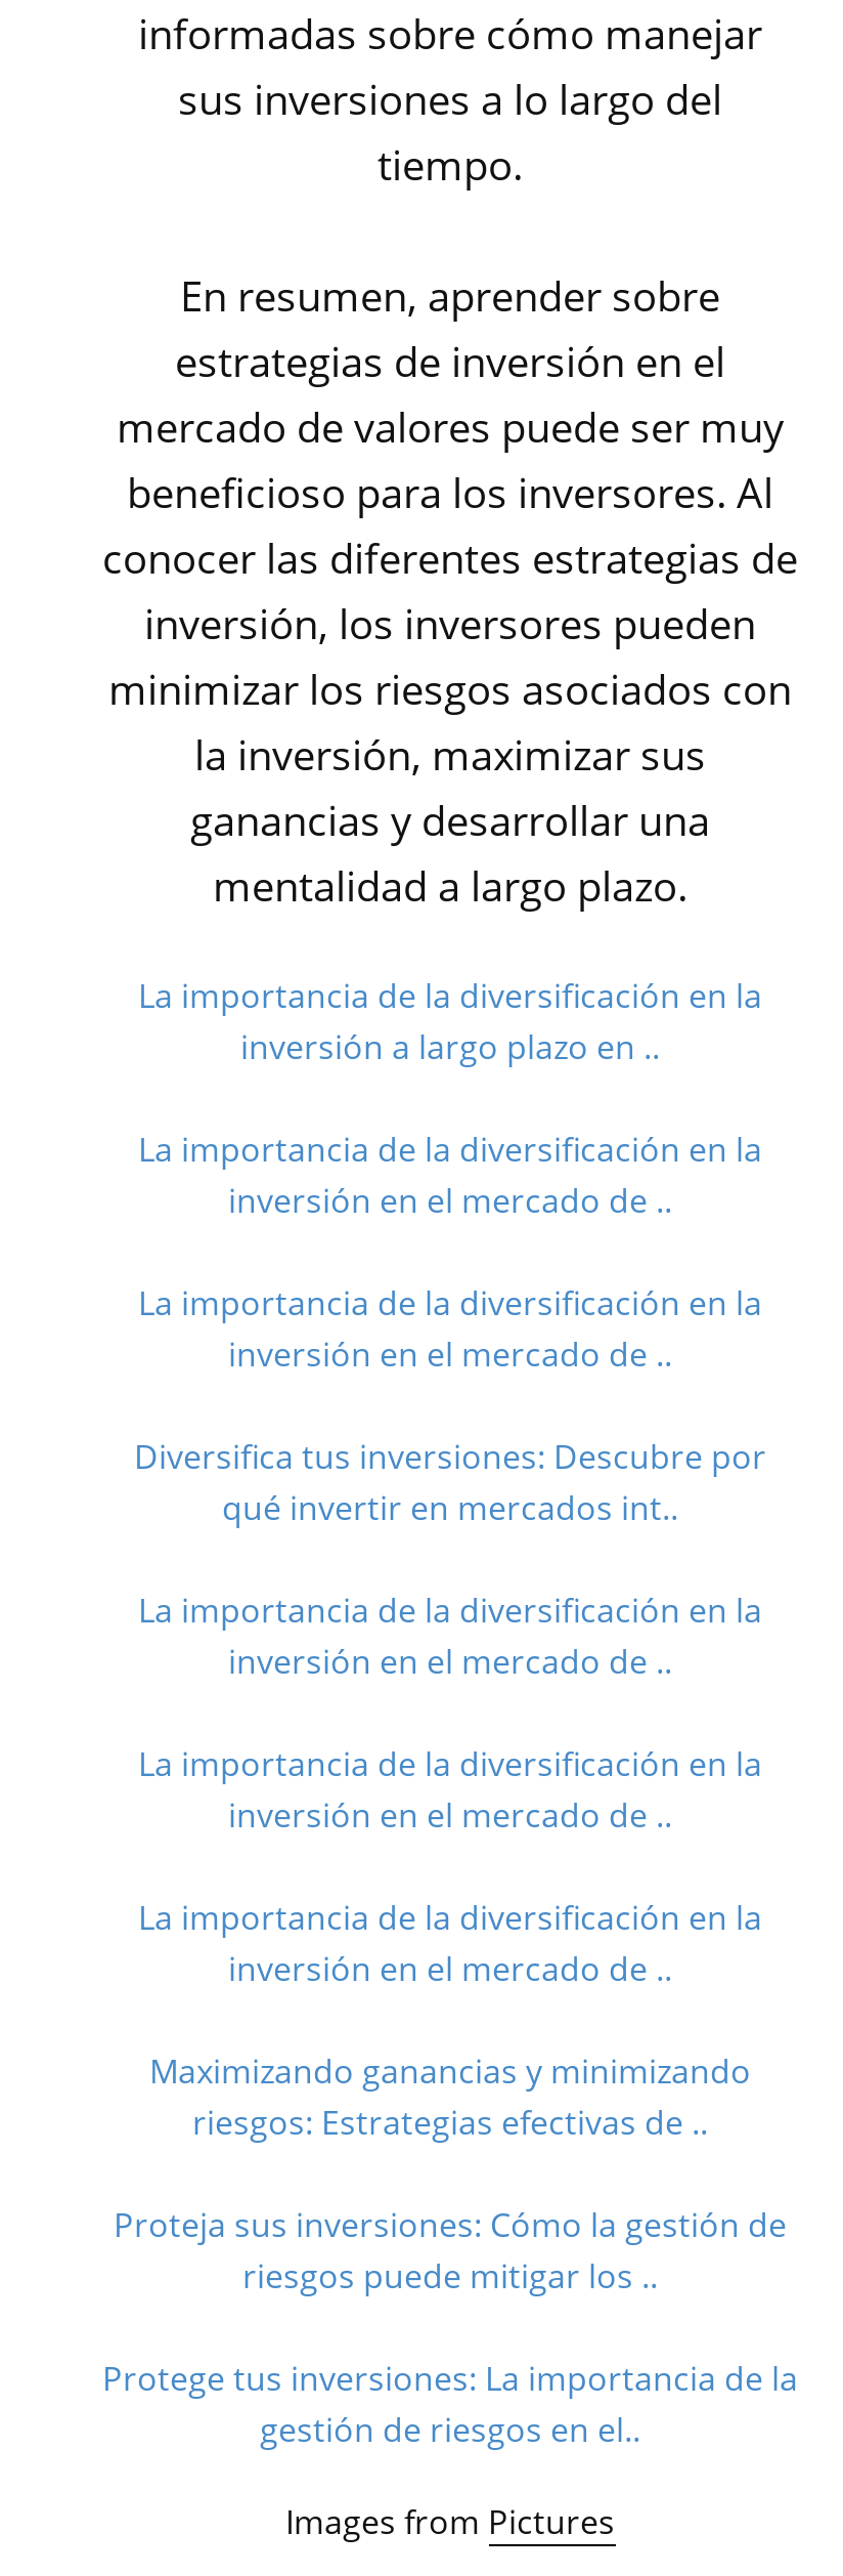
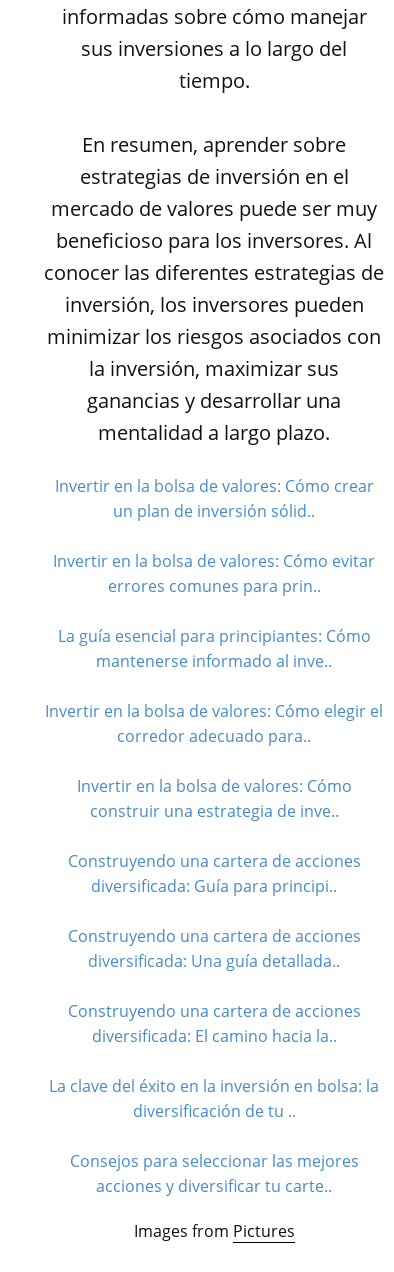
[138,973,762,1069] La importancia de la diversificación en la | inversión a largo plazo en .. -> [54,475,373,522] Invertir en la bolsa de valores: Cómo crear | un plan de inversión sólid..
[138,1127,762,1223] La importancia de la diversificación en la | inversión en el mercado de .. -> [53,550,375,597] Invertir en la bolsa de valores: Cómo evitar | errores comunes para prin..
[138,1280,762,1377] La importancia de la diversificación en la | inversión en el mercado de .. -> [57,625,370,672] La guía esencial para principiantes: Cómo | mantenerse informado al inve..
[134,1434,766,1530] Diversifica tus inversiones: Descubre por | qué invertir en mercados int.. -> [45,700,383,747] Invertir en la bolsa de valores: Cómo elegir el | corredor adecuado para..
[138,1588,762,1684] La importancia de la diversificación en la | inversión en el mercado de .. -> [76,775,351,822] Invertir en la bolsa de valores: Cómo | construir una estrategia de inve..
[138,1741,762,1838] La importancia de la diversificación en la | inversión en el mercado de .. -> [67,850,360,897] Construyendo una cartera de acciones | diversificada: Guía para principi..
[138,1895,762,1991] La importancia de la diversificación en la | inversión en el mercado de .. -> [67,925,360,972] Construyendo una cartera de acciones | diversificada: Una guía detallada..
[149,2049,751,2145] Maximizando ganancias y minimizando | riesgos: Estrategias efectivas de .. -> [67,1000,360,1047] Construyendo una cartera de acciones | diversificada: El camino hacia la..
[114,2202,787,2298] Proteja sus inversiones: Cómo la gestión de | riesgos puede mitigar los .. -> [49,1075,379,1122] La clave del éxito en la inversión en bolsa: la | diversificación de tu ..
[102,2356,798,2452] Protege tus inversiones: La importancia de la | gestión de riesgos en el.. -> [69,1150,358,1197] Consejos para seleccionar las mejores | acciones y diversificar tu carte..

